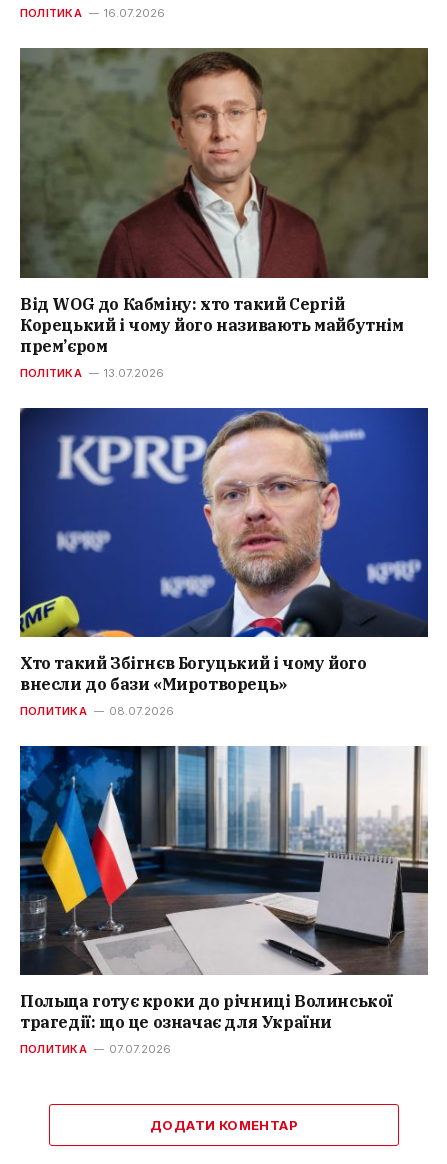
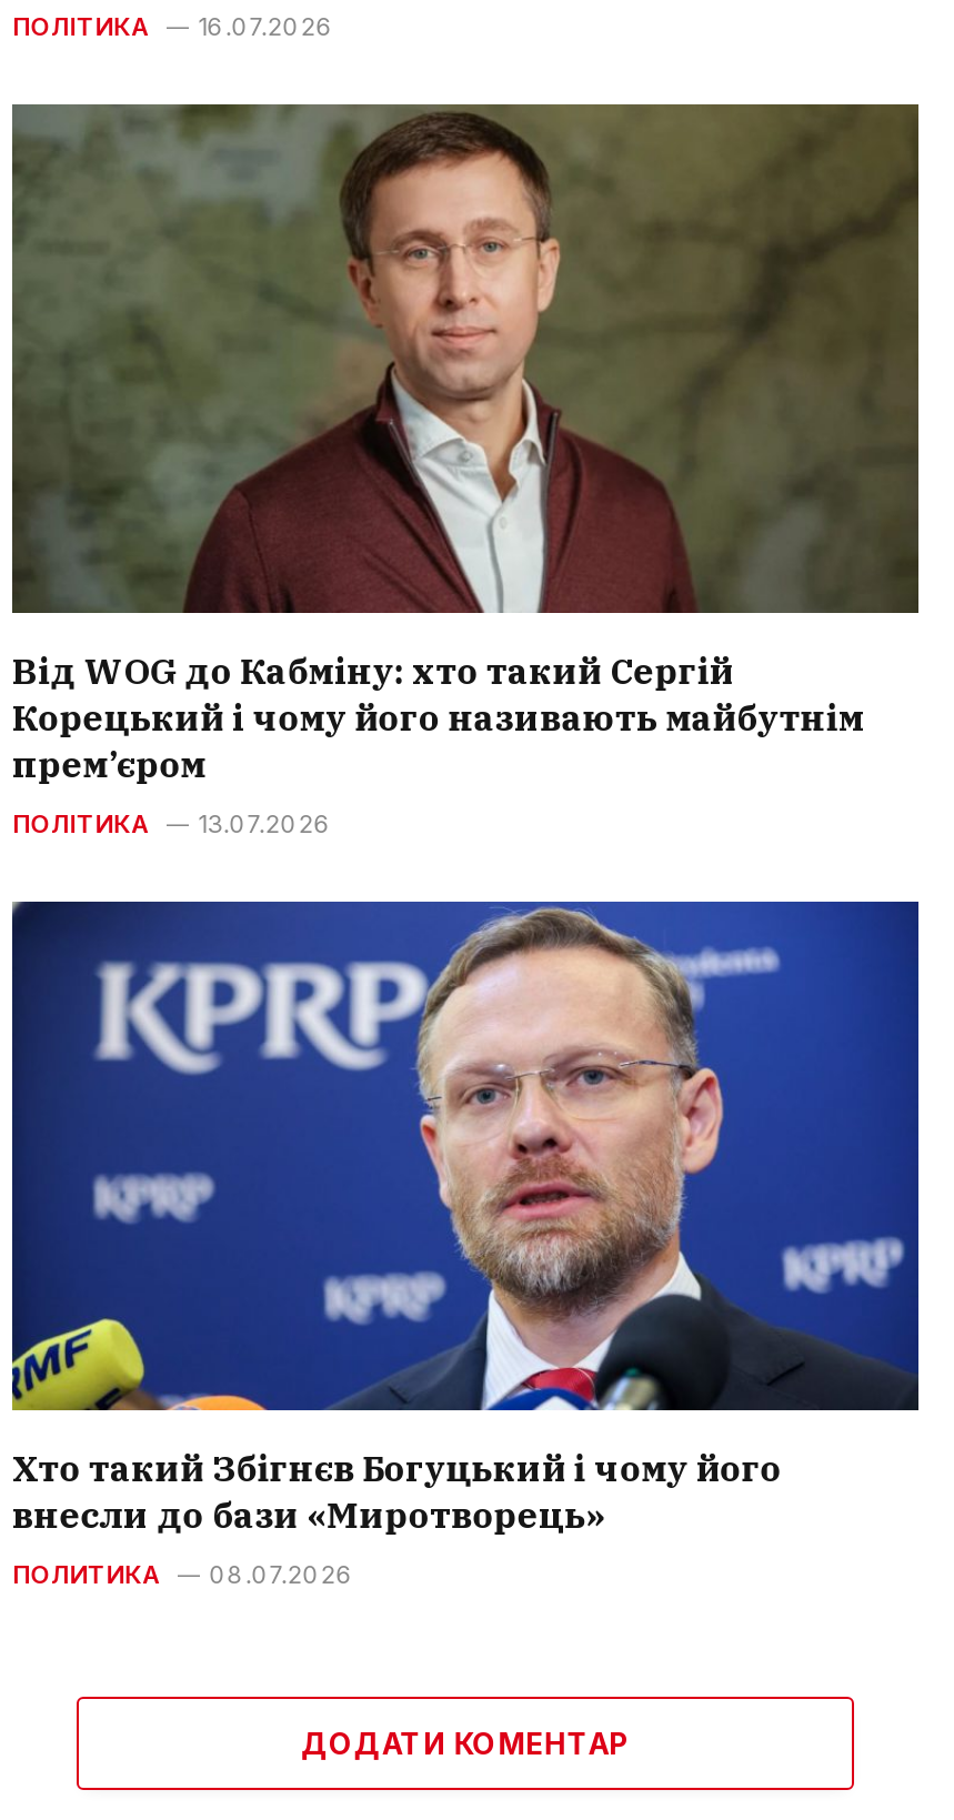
[19,745,429,1056] [image] | Польща готує кроки до річниці Волинської | трагедії: що це означає для України | ПОЛИТИКА | 07.07.2026 -> none

